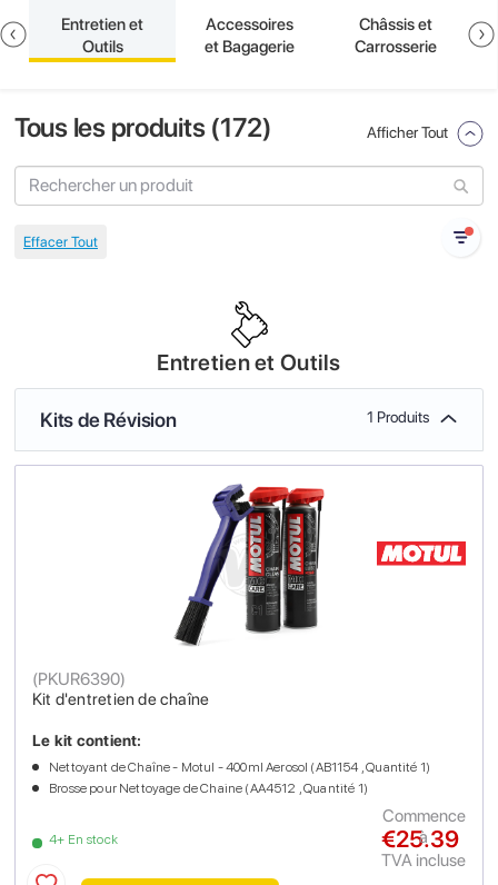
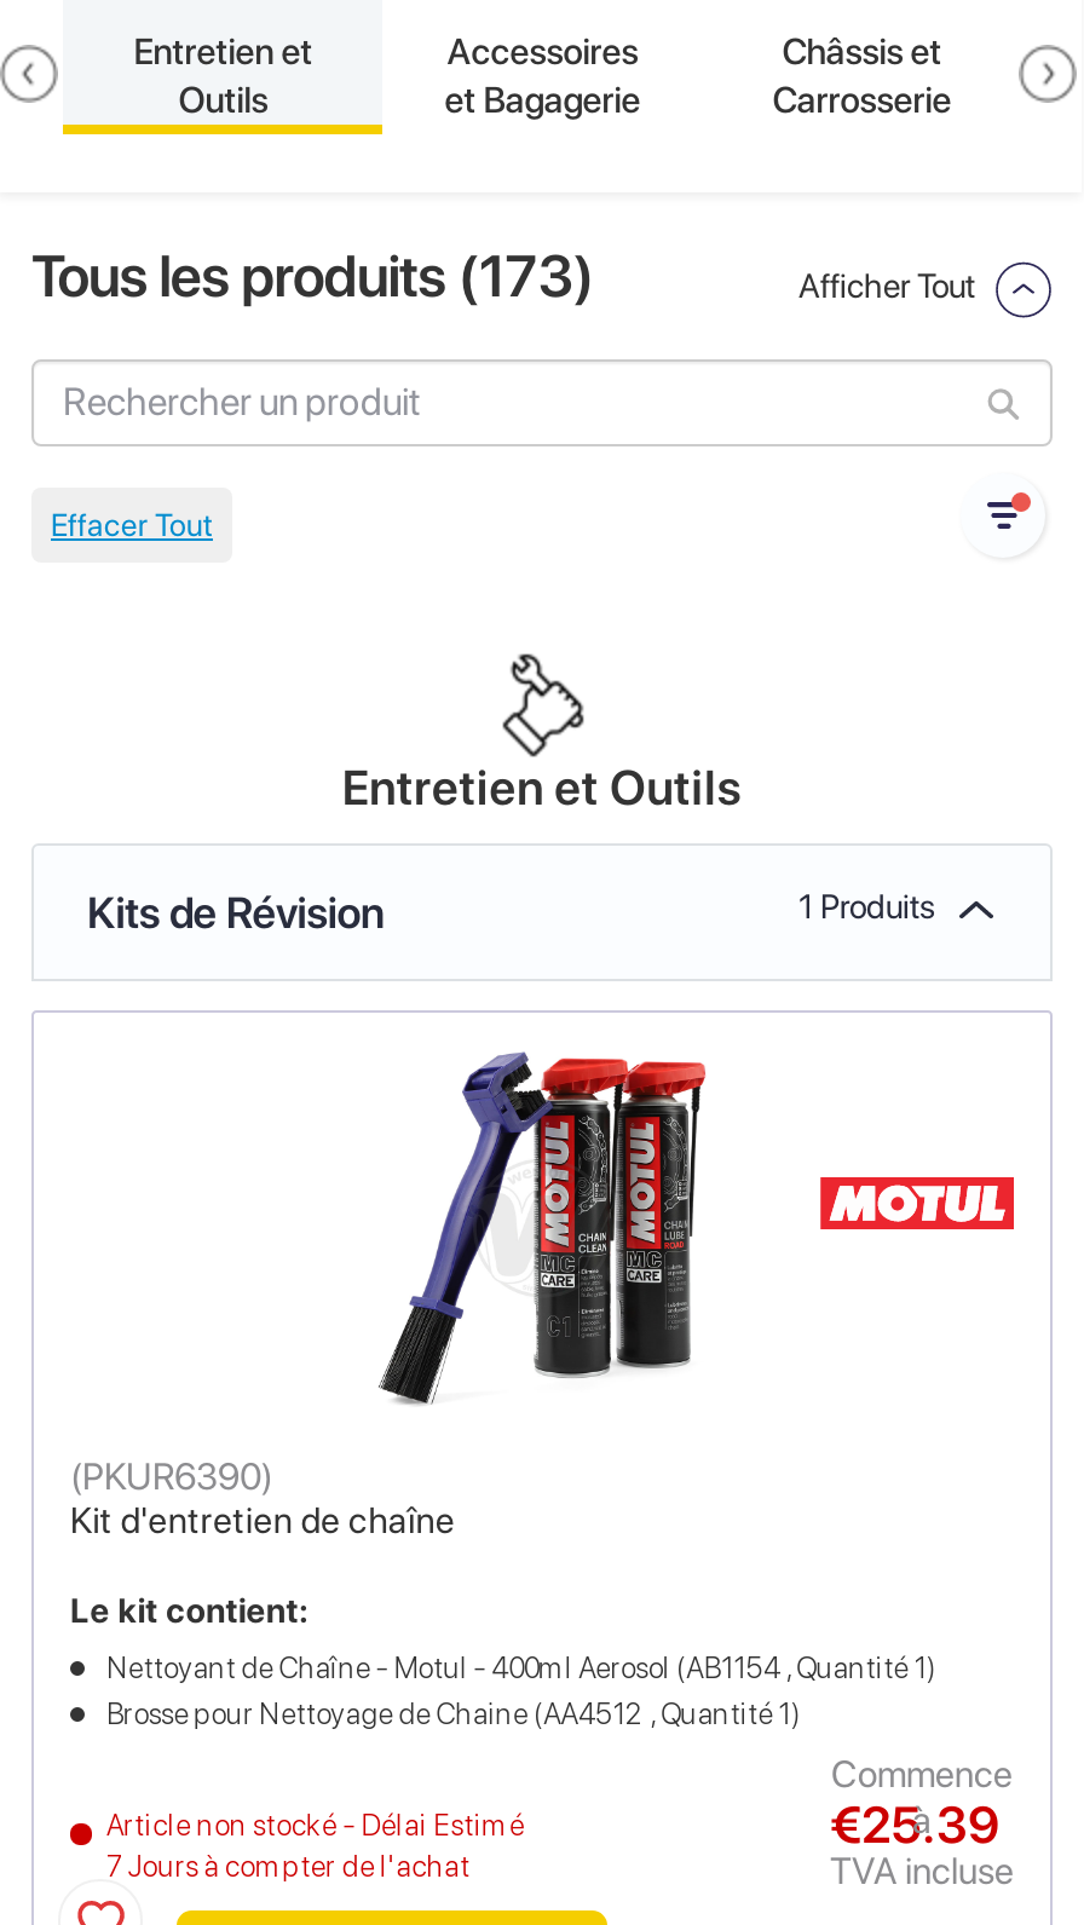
[14,111,272,144] Tous les produits (172) -> [31,241,595,311] Tous les produits (173)
[49,832,118,847] 4+ En stock -> [106,1809,525,1884] Article non stocké - Délai Estimé | 7 Jours à compter de l'achat

